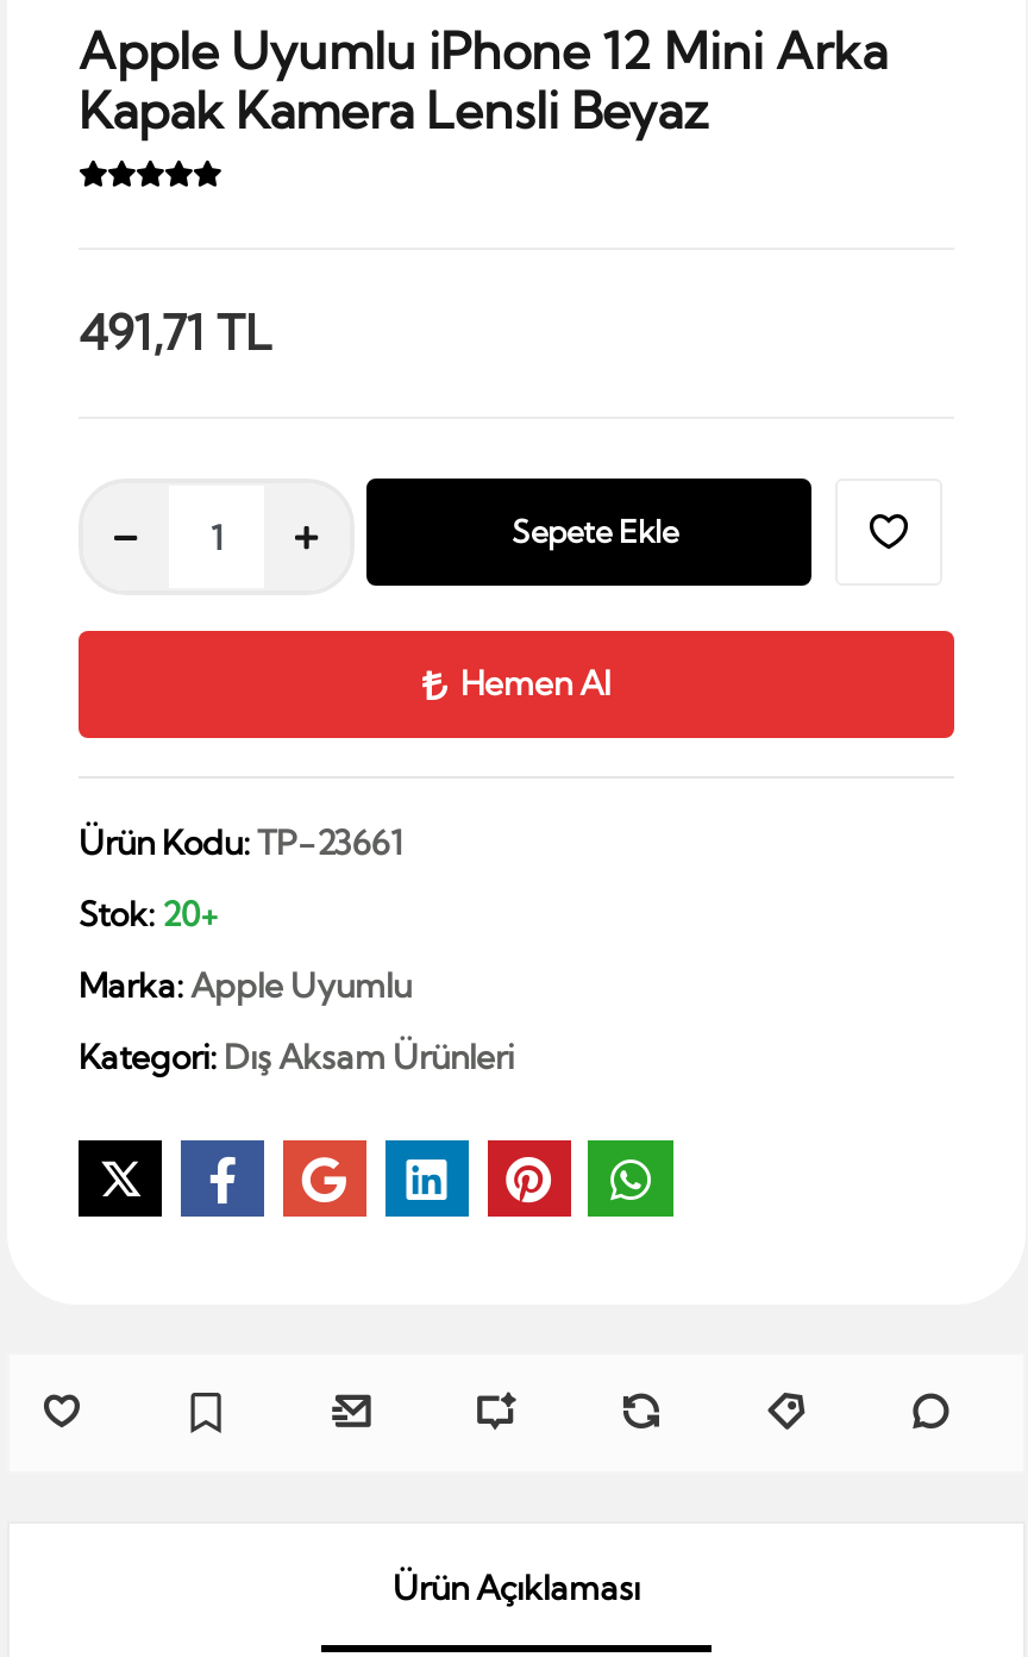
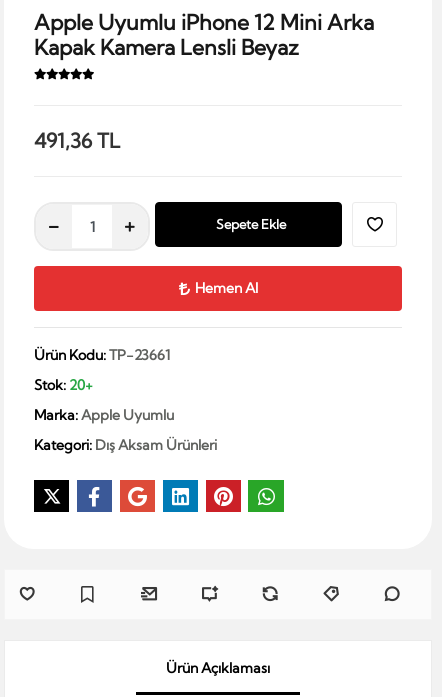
[79,303,271,363] 491,71 TL -> [34,128,120,153] 491,36 TL

